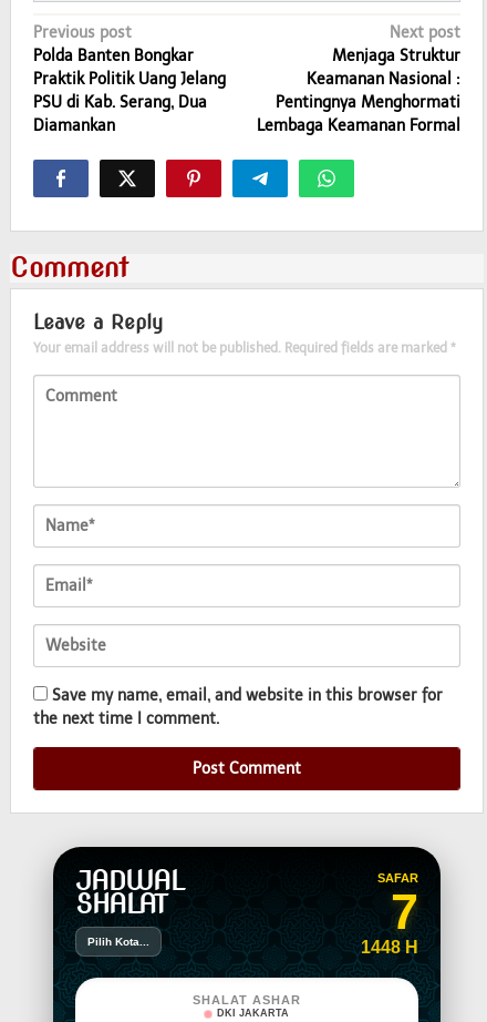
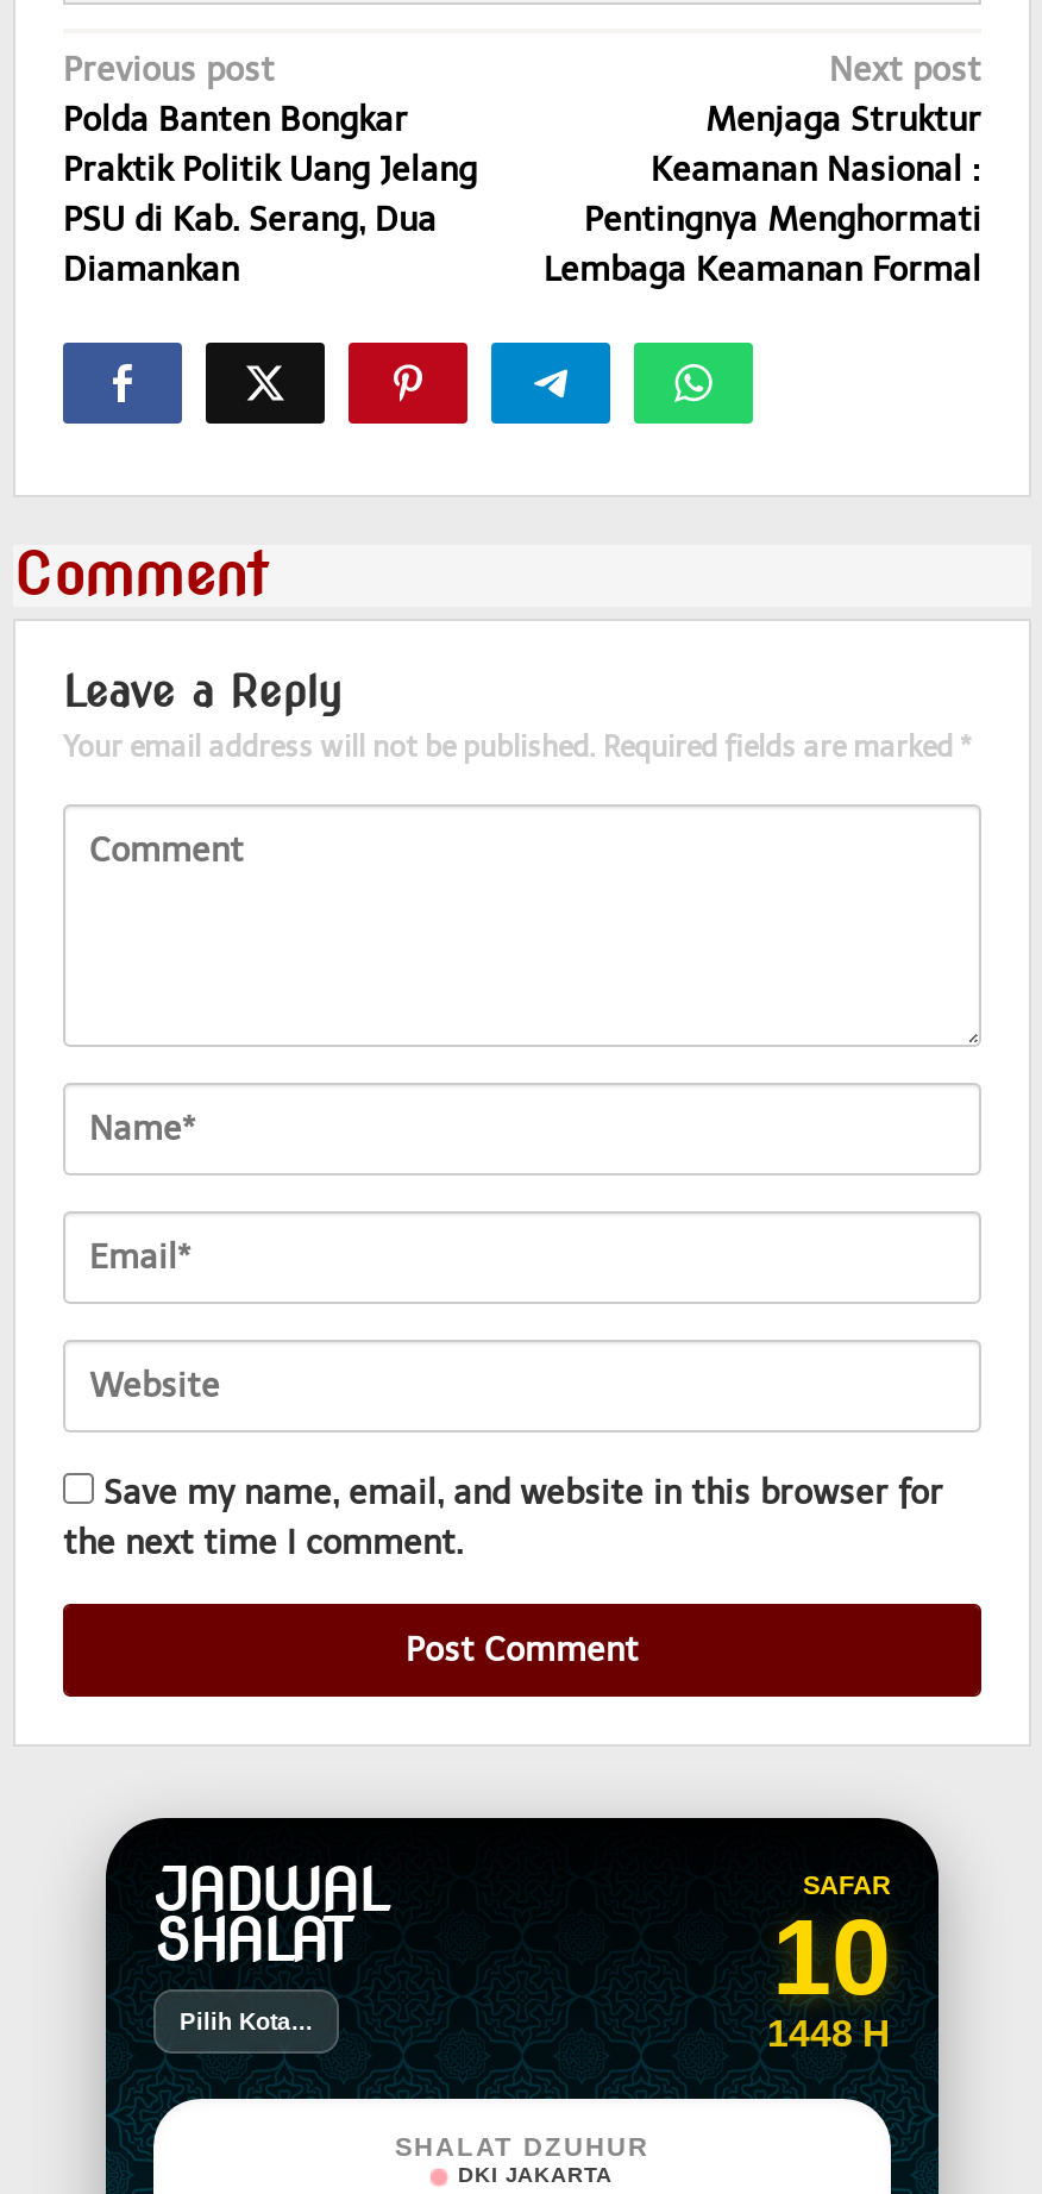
[391,884,418,940] 7 -> [772,1897,891,2018] 10
[193,993,301,1007] SHALAT ASHAR -> [395,2132,649,2161] SHALAT DZUHUR

